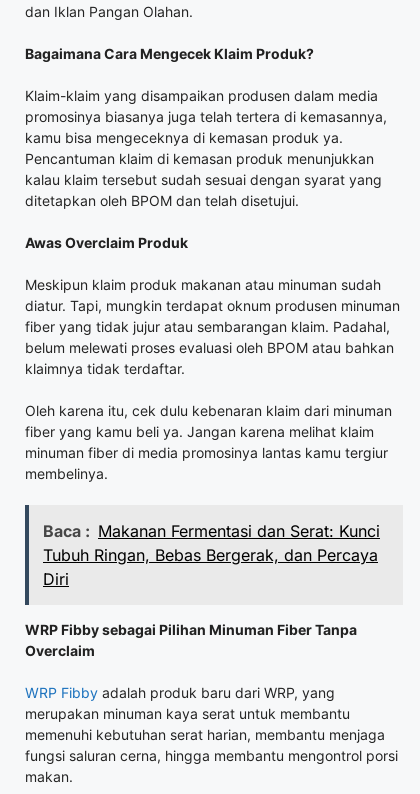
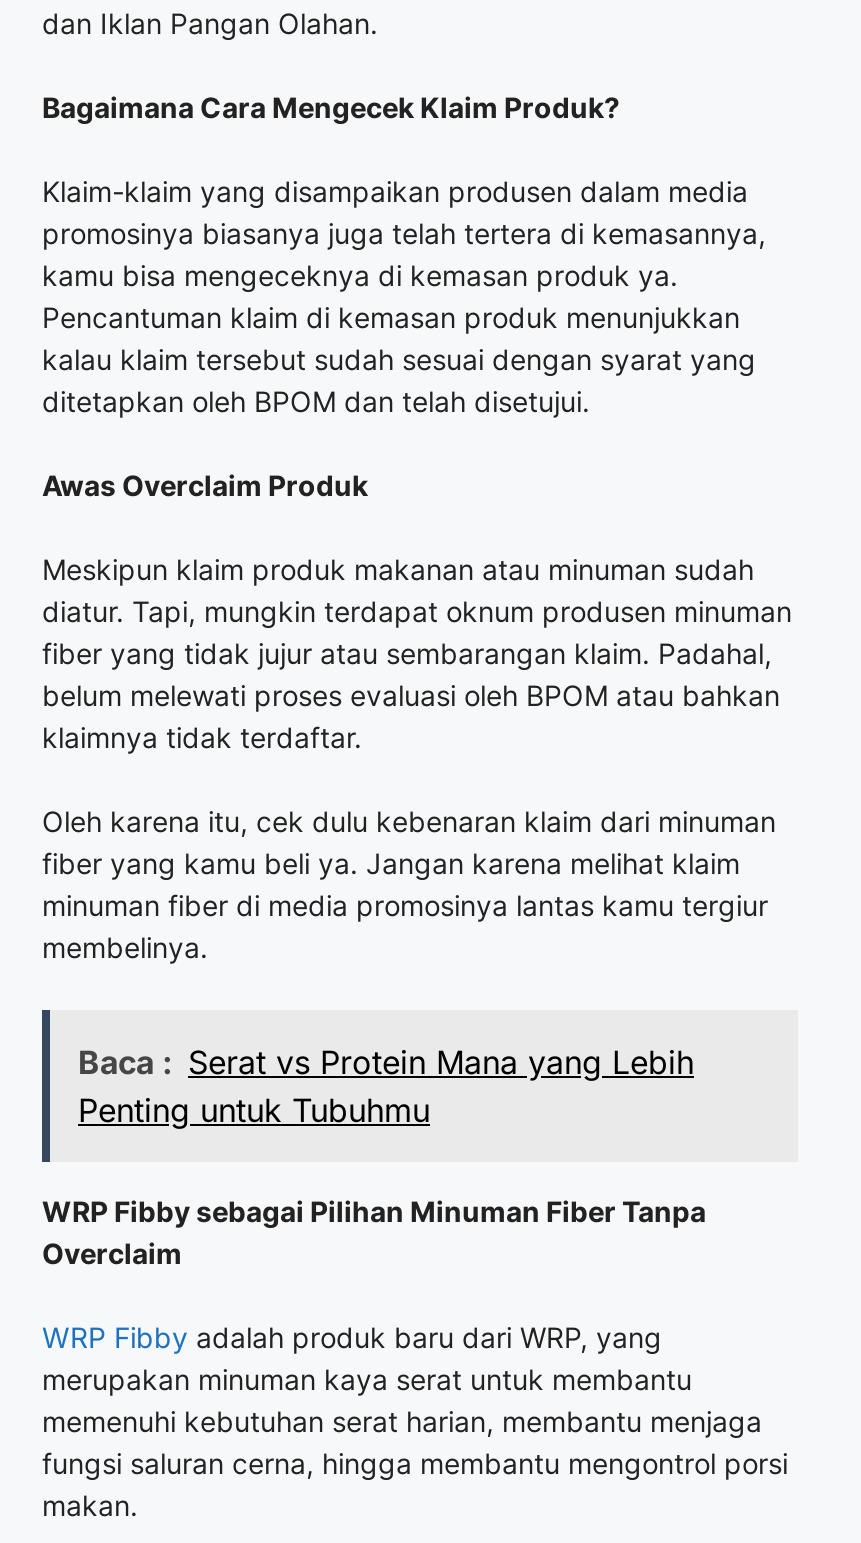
[43,521,380,589] Baca : Makanan Fermentasi dan Serat: Kunci | Tubuh Ringan, Bebas Bergerak, dan Percaya | Diri -> [78,1042,694,1130] Baca : Serat vs Protein Mana yang Lebih | Penting untuk Tubuhmu

